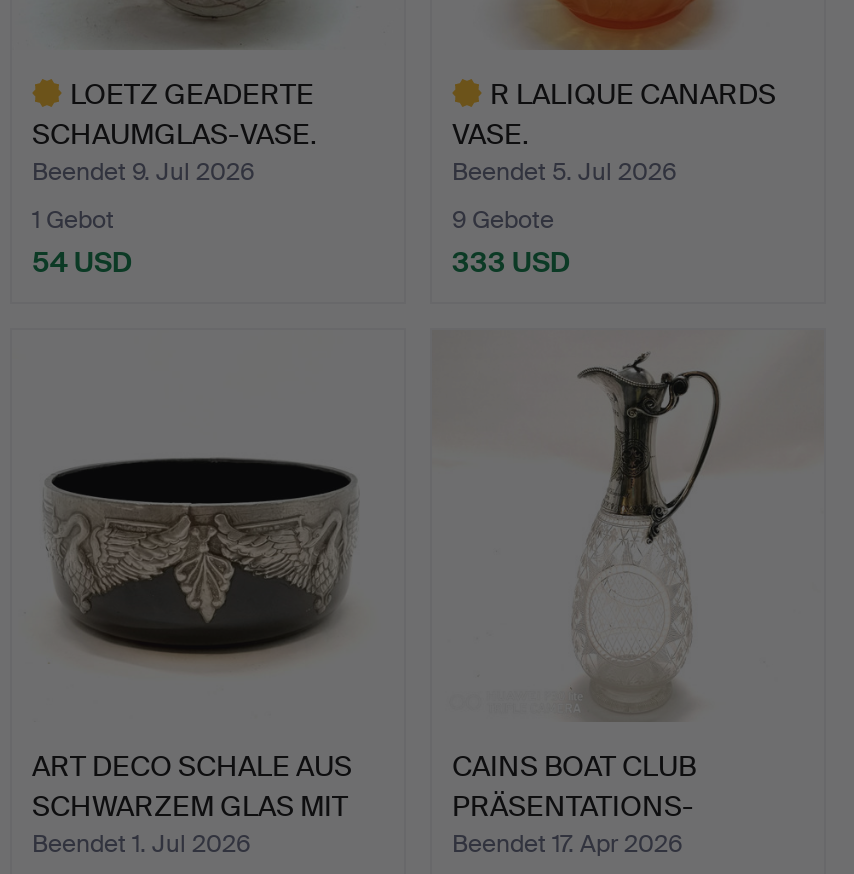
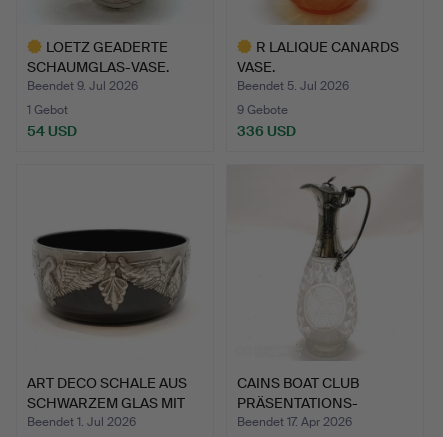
[452,243,570,279] 333 USD -> [237,122,296,140] 336 USD

